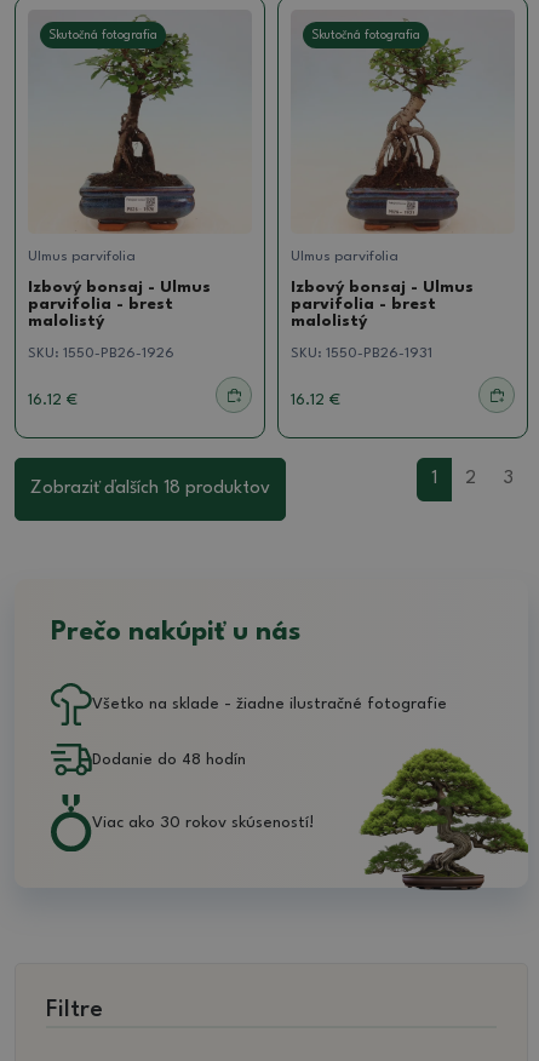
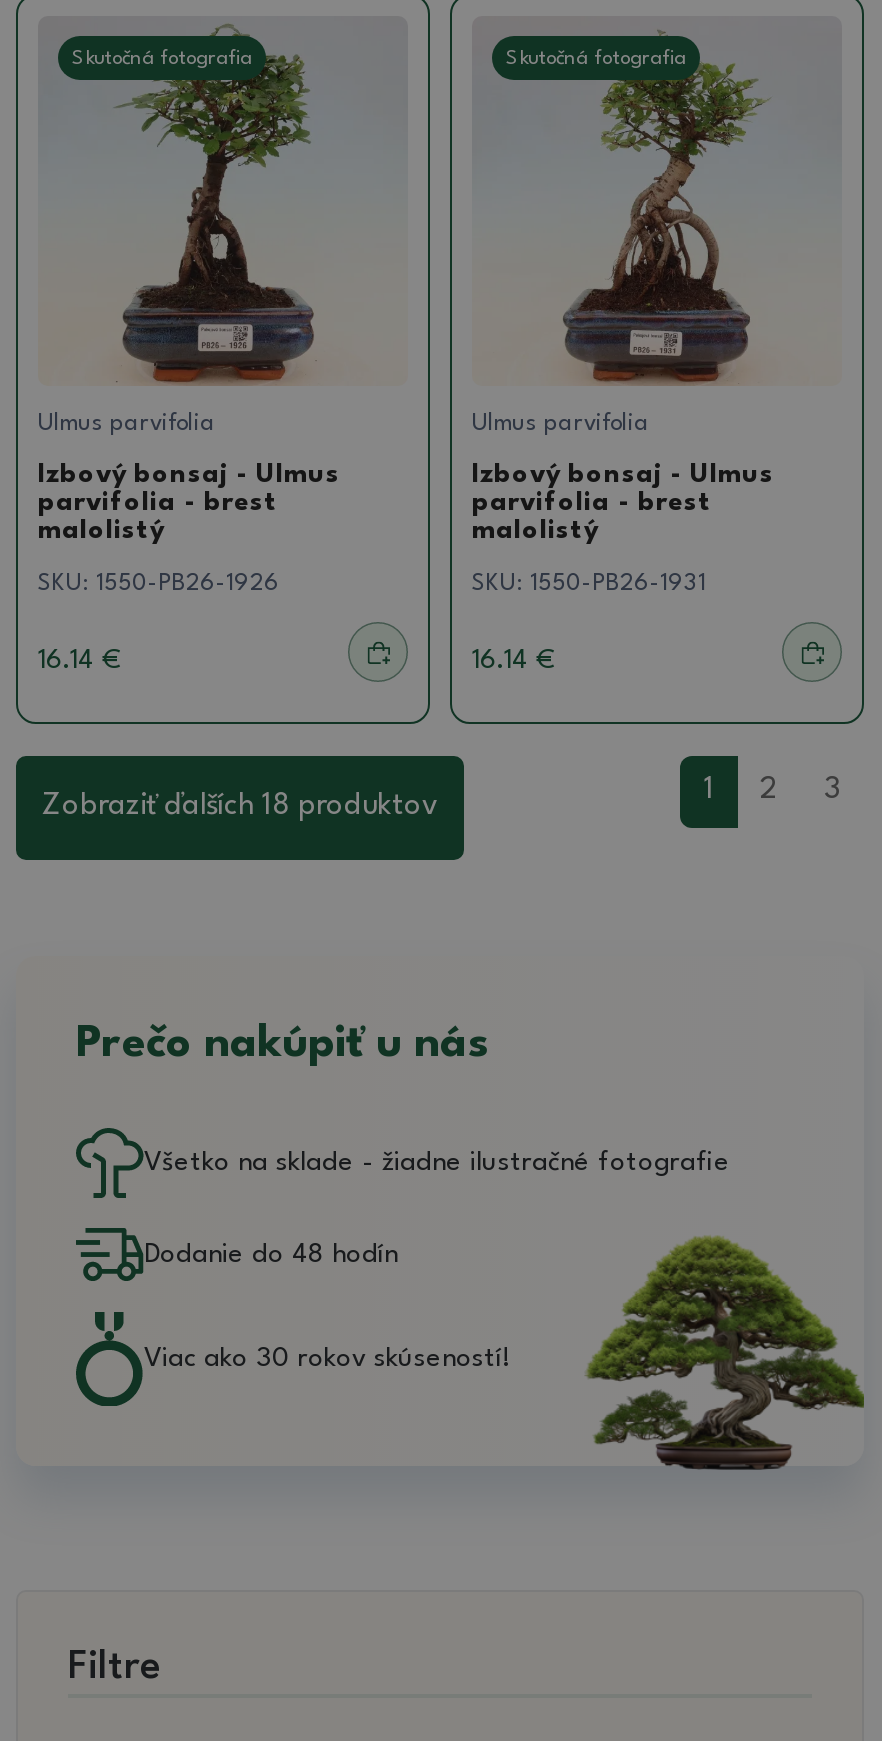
[28,393,78,409] 16.12 € -> [38,649,120,675] 16.14 €
[291,393,340,409] 16.12 € -> [472,649,554,675] 16.14 €

